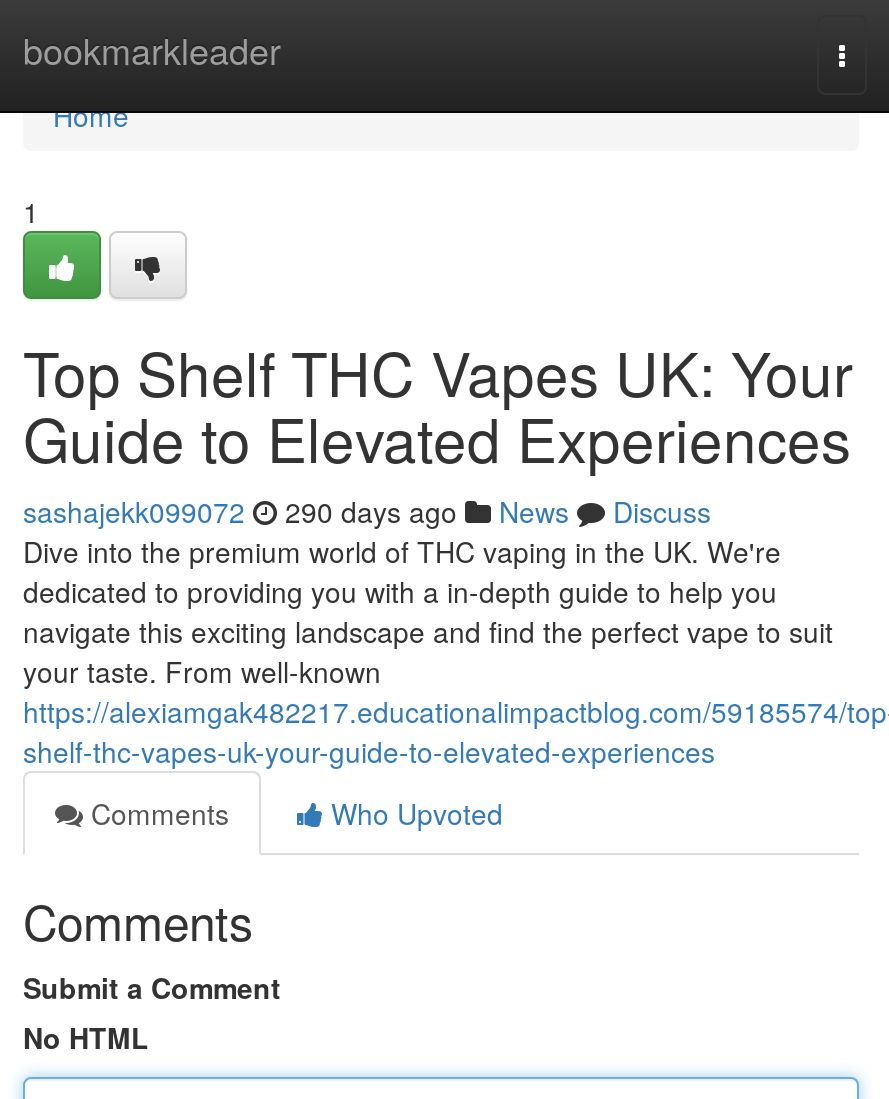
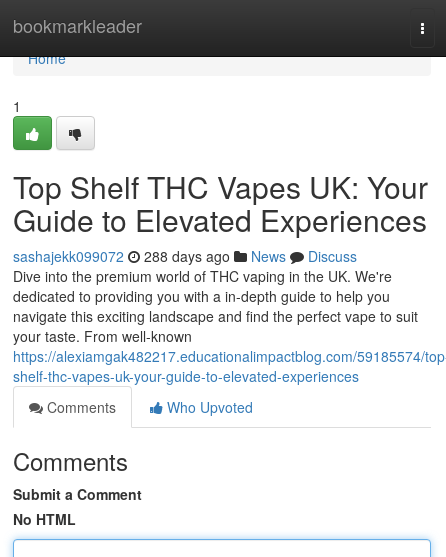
[23,491,711,531] sashajekk099072 290 days ago News Discuss -> [13,246,357,266] sashajekk099072 288 days ago News Discuss

